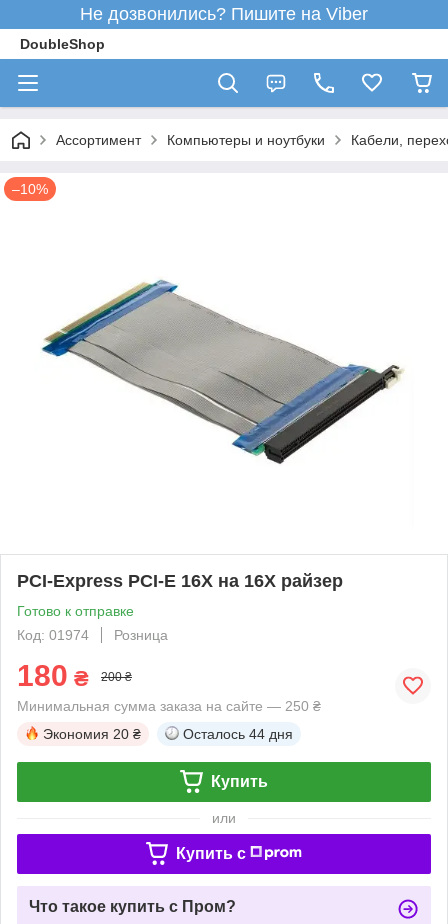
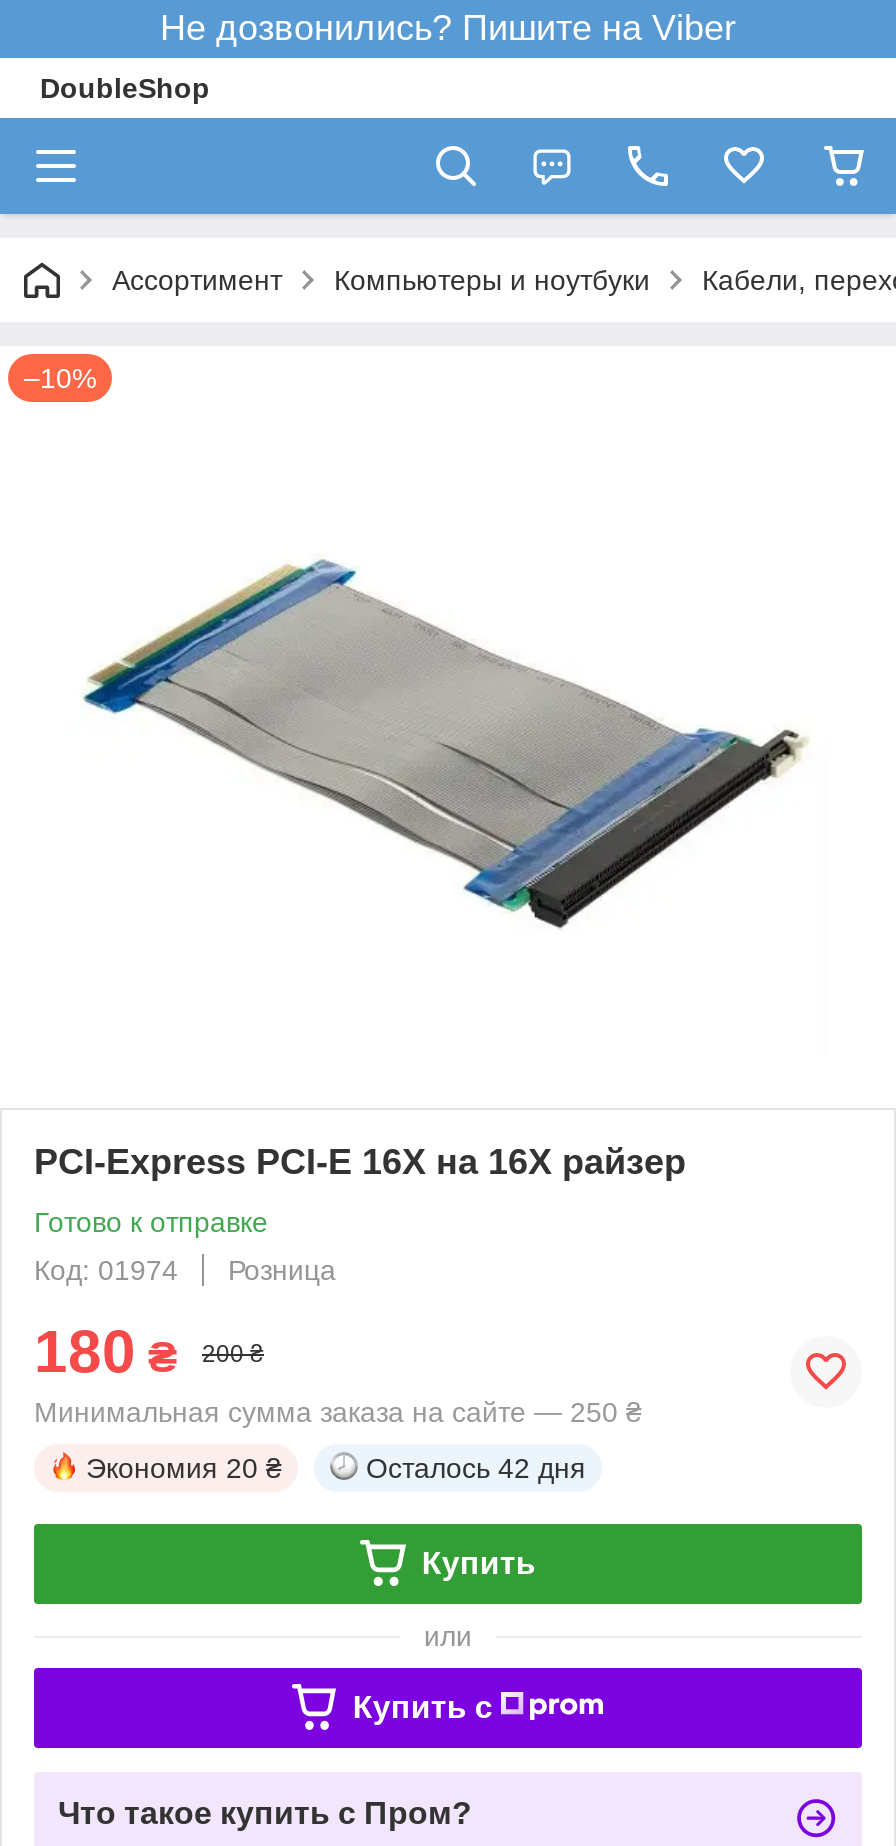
[183,726,293,742] Осталось 44 дня -> [366,1452,586,1484] Осталось 42 дня

